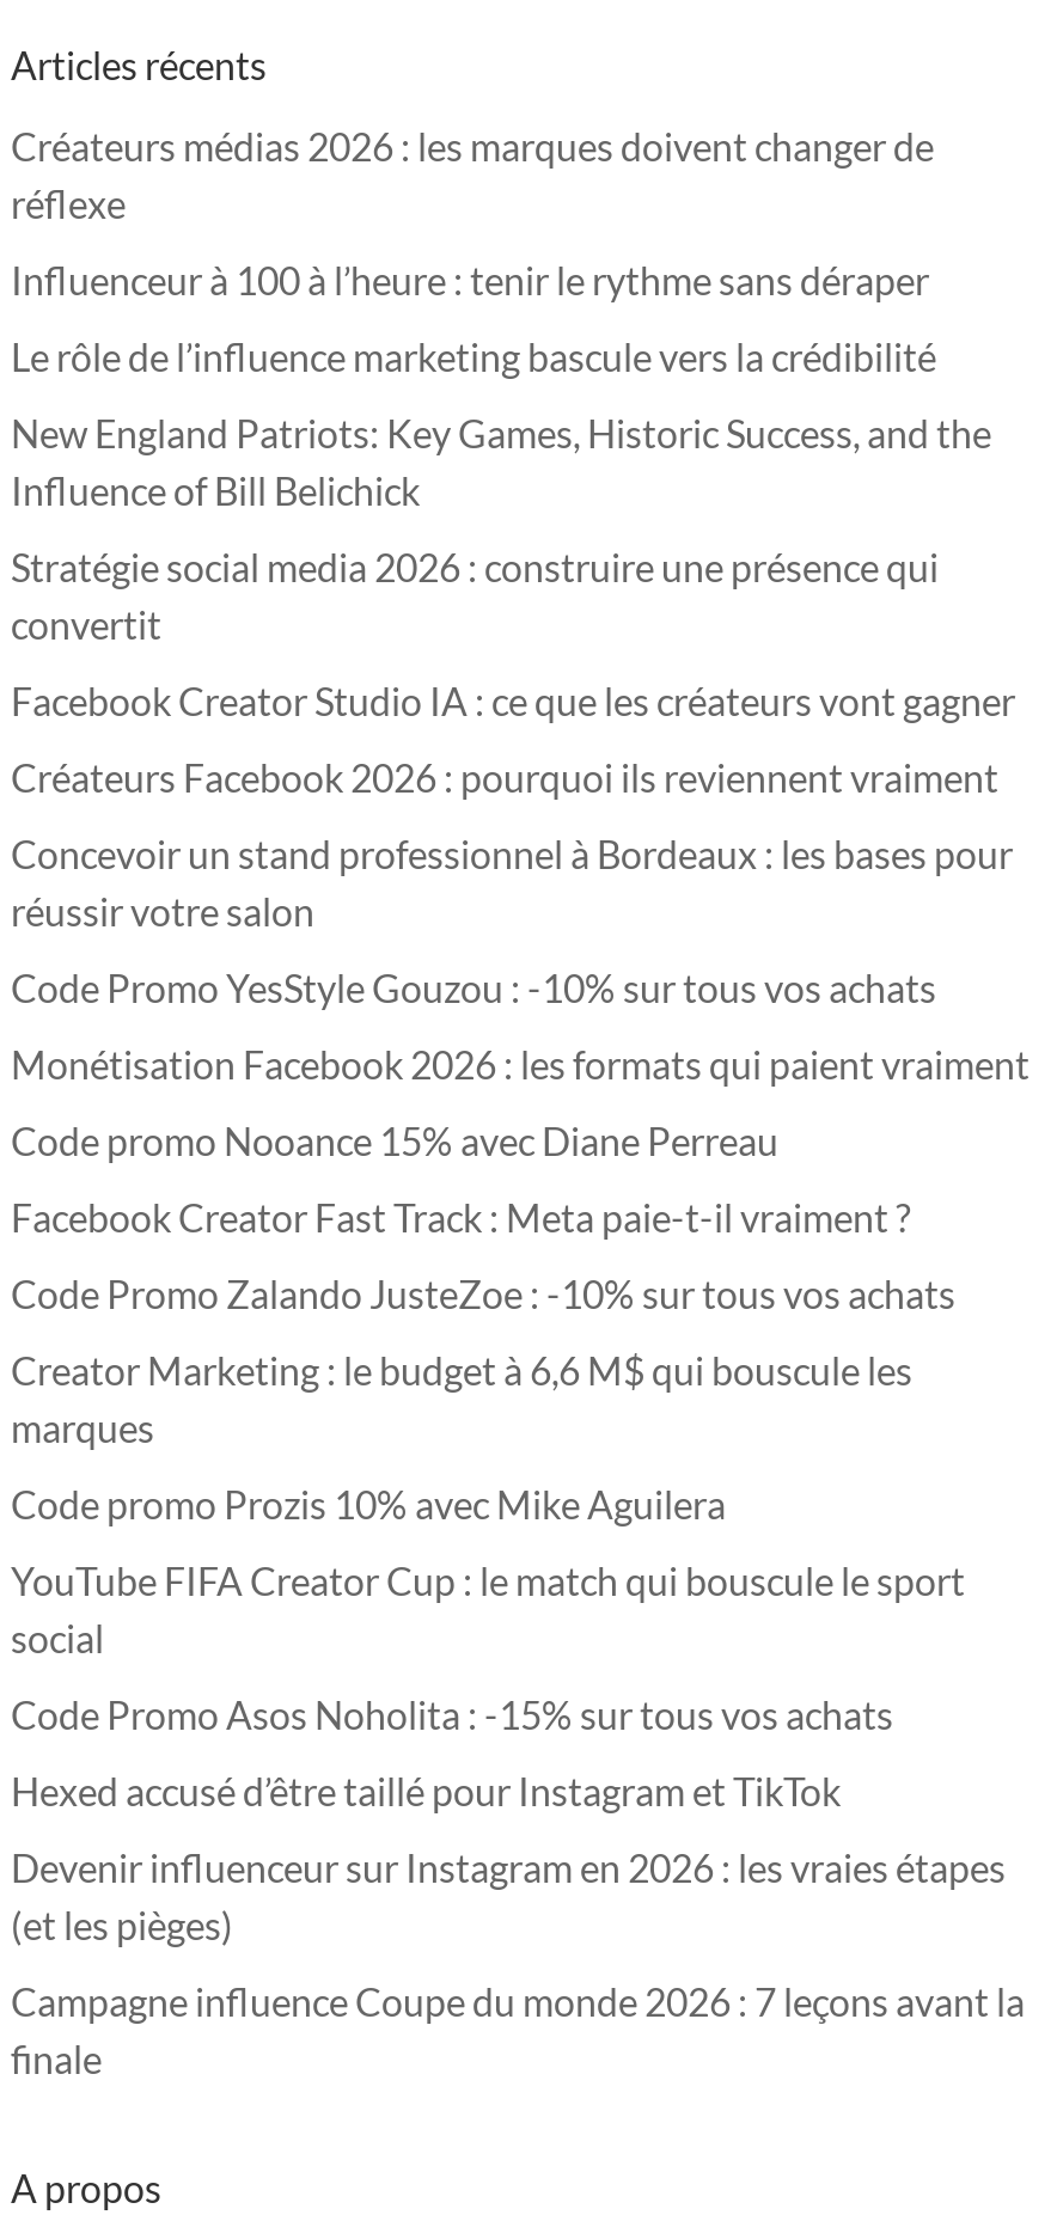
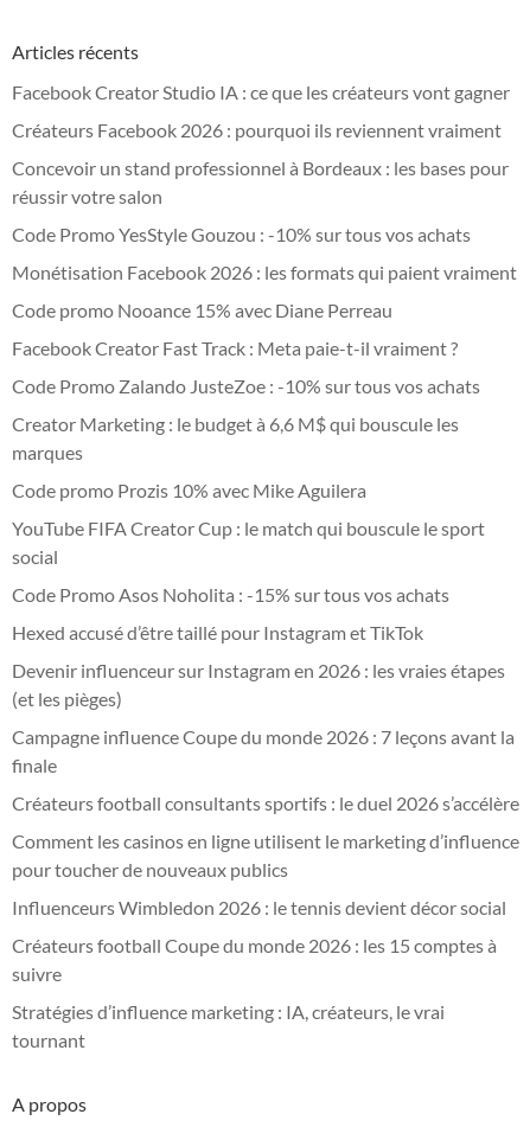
[11,122,991,646] Créateurs médias 2026 : les marques doivent changer de | réflexe | Influenceur à 100 à l’heure : tenir le rythme sans déraper | Le rôle de l’influence marketing bascule vers la crédibilité | New England Patriots: Key Games, Historic Success, and the | Influence of Bill Belichick | Stratégie social media 2026 : construire une présence qui | convertit -> none
moved [11,677,1029,2080] -> [12,80,517,776]: Facebook Creator Studio IA : ce que les créateurs vont gagner | Créateurs Facebook 2026 : pourquoi ils reviennent vraiment | Concevoir un stand professionnel à Bordeaux : les bases pour | ... | Campagne influence Coupe du monde 2026 : 7 leçons avant la | finale
none -> [12,791,519,1051] Créateurs football consultants sportifs : le duel 2026 s’accélère | Comment les casinos en ligne utilisent le marketing d’influence | pour toucher de nouveaux publics | Influenceurs Wimbledon 2026 : le tennis devient décor social | Créateurs football Coupe du monde 2026 : les 15 comptes à | suivre | Stratégies d’influence marketing : IA, créateurs, le vrai | tournant

